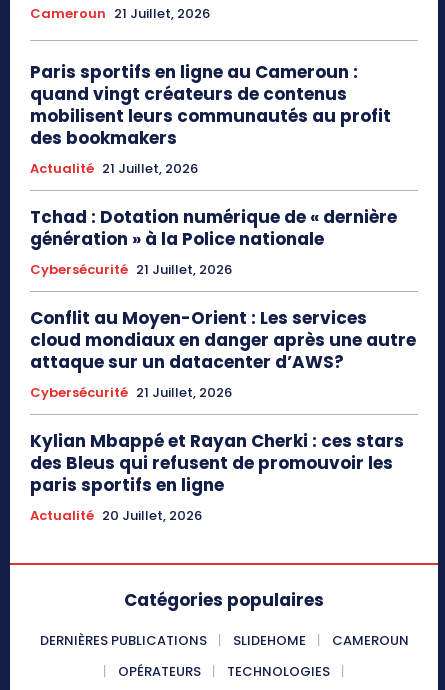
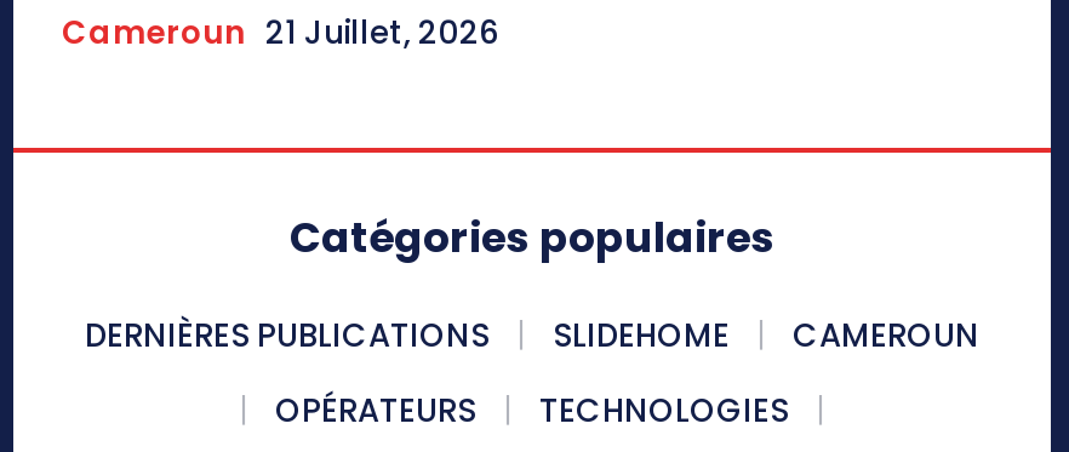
[30,60,416,525] Paris sportifs en ligne au Cameroun : | quand vingt créateurs de contenus | mobilisent leurs communautés au profit | des bookmakers | Actualité 21 Juillet, 2026 | Tchad : Dotation numérique de « dernière | génération » à la Police nationale | Cybersécurité 21 Juillet, 2026 | Conflit au Moyen-Orient : Les services | cloud mondiaux en danger après une autre | attaque sur un datacenter d’AWS? | Cybersécurité 21 Juillet, 2026 | Kylian Mbappé et Rayan Cherki : ces stars | des Bleus qui refusent de promouvoir les | paris sportifs en ligne | Actualité 20 Juillet, 2026 -> none

